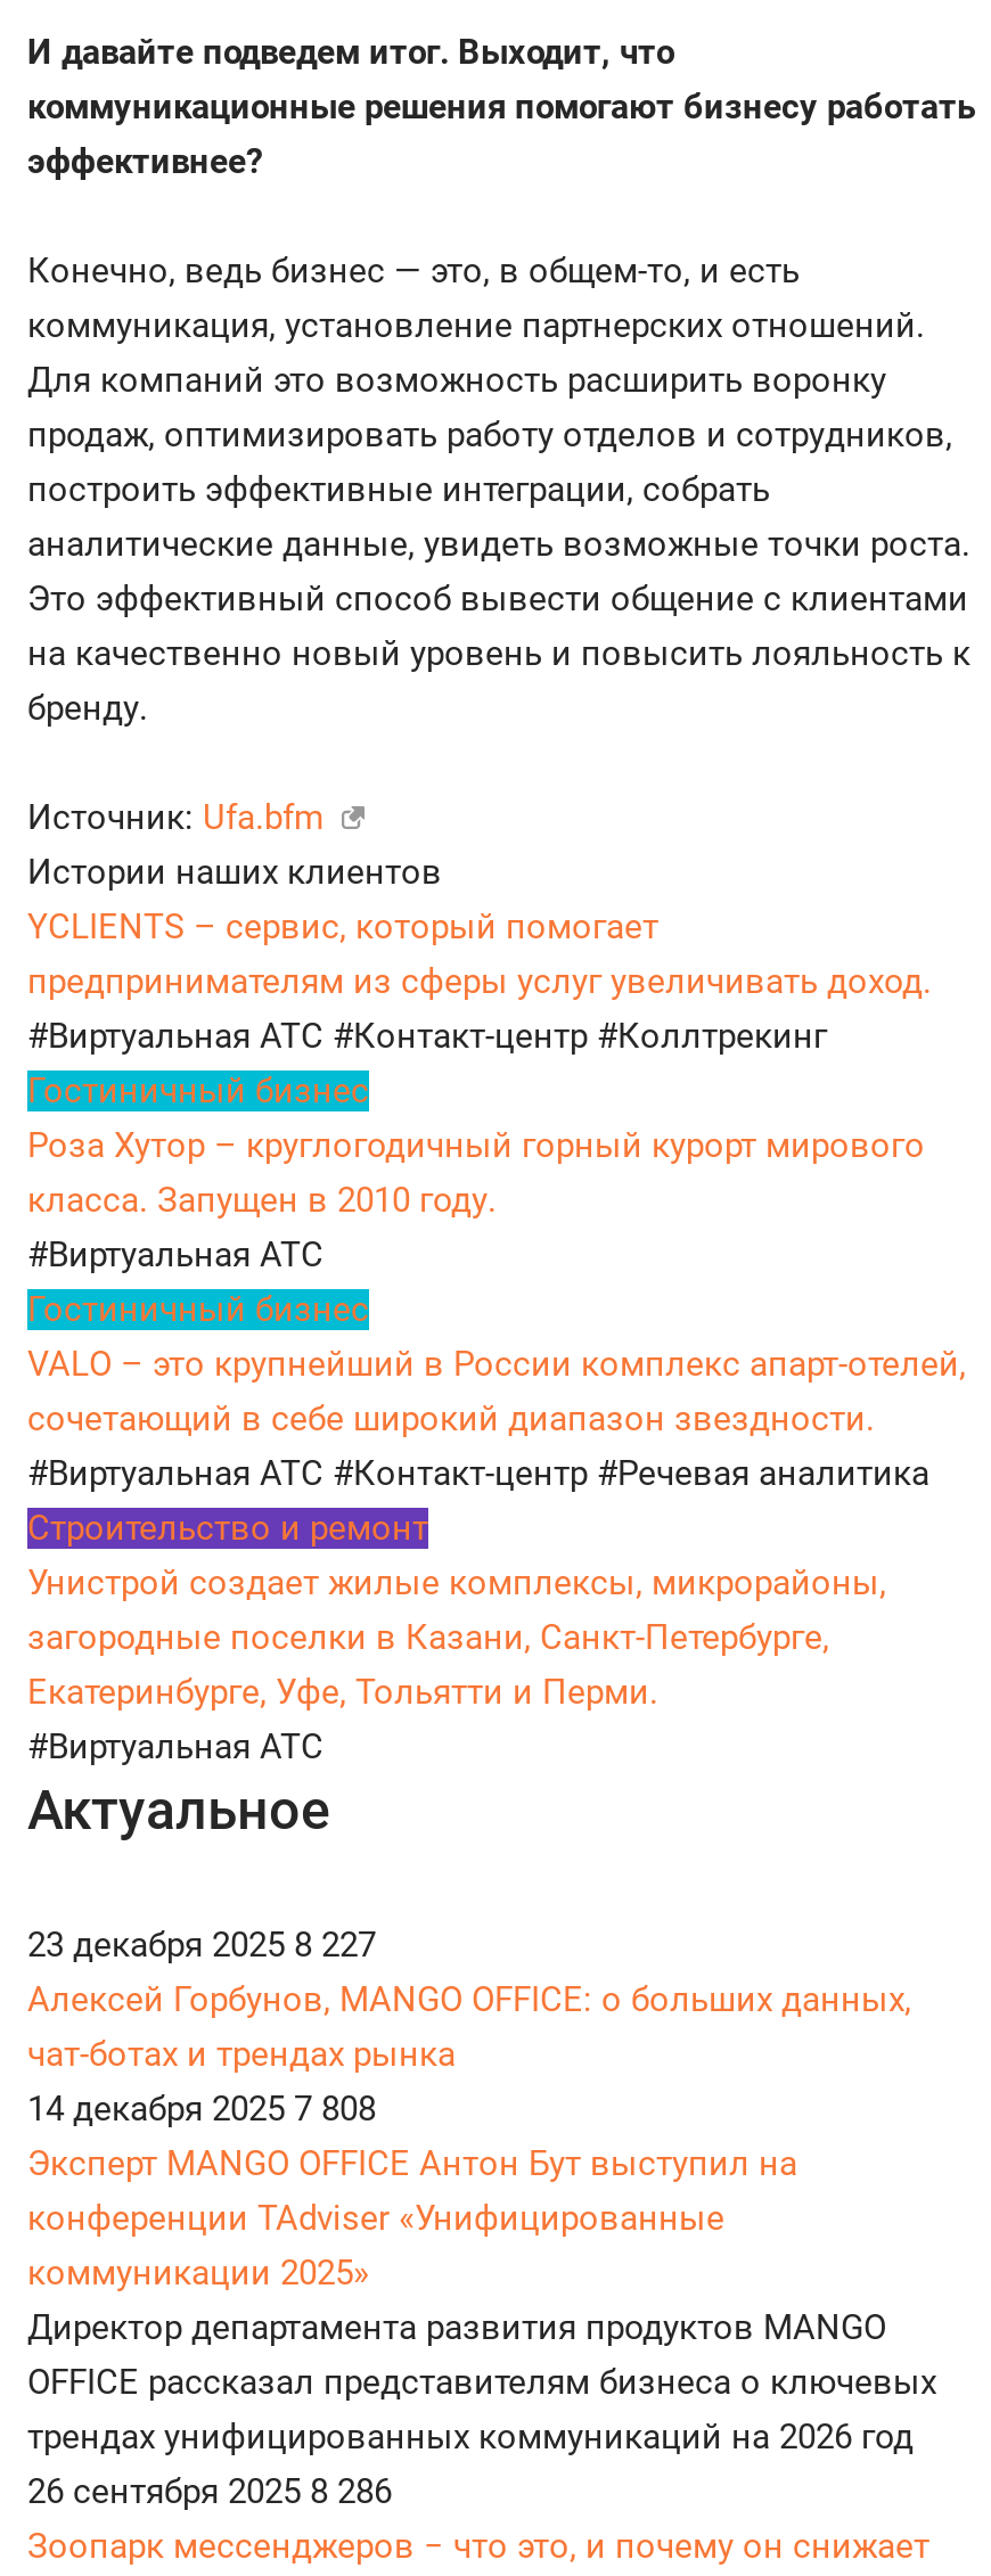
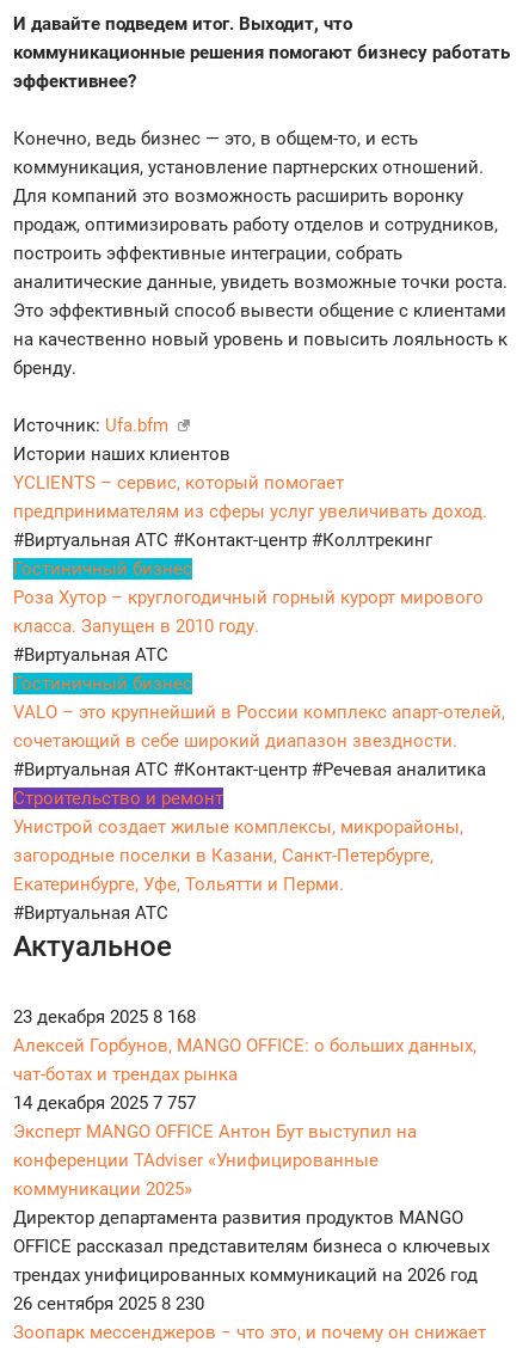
[27,1926,376,1967] 23 декабря 2025 8 227 -> [13,1007,196,1028] 23 декабря 2025 8 168
[27,2089,376,2130] 14 декабря 2025 7 808 -> [13,1093,196,1114] 14 декабря 2025 7 757
[27,2472,392,2513] 26 сентября 2025 8 286 -> [13,1294,204,1315] 26 сентября 2025 8 230

